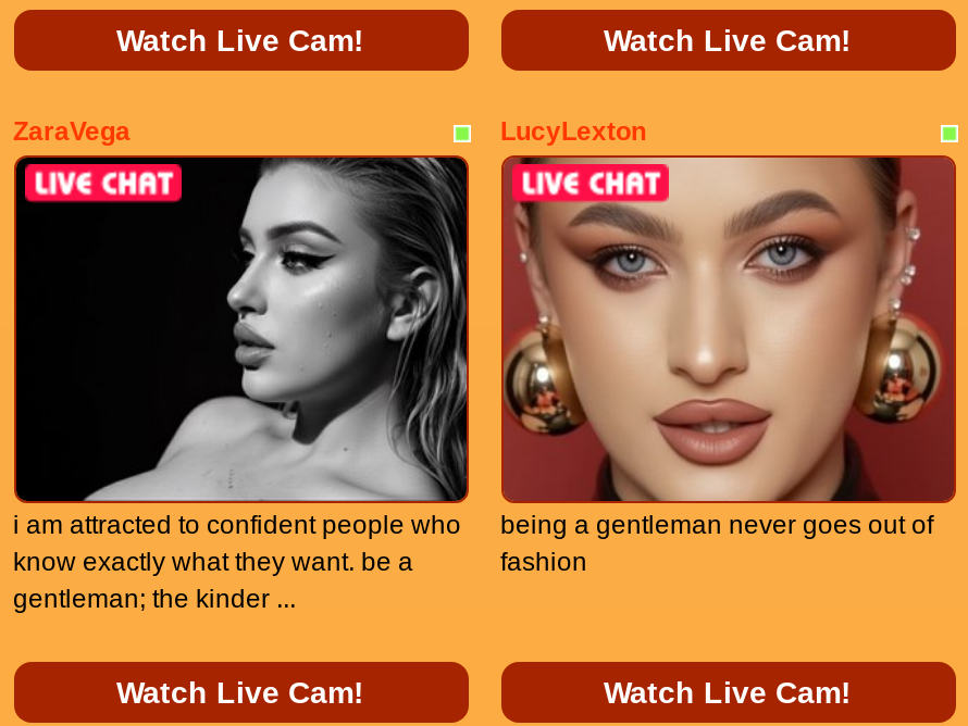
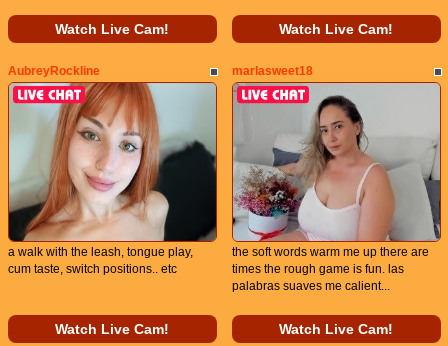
[13,116,469,495] [image] | ZaraVega -> [7,64,217,238] [image] | AubreyRockline
[500,116,646,147] LucyLexton -> [231,64,312,78] marlasweet18
[500,125,958,577] [image] | being a gentleman never goes out of | fashion -> [231,83,441,293] [image] | the soft words warm me up there are | times the rough game is fun. las | palabras suaves me calient...
[13,510,461,614] i am attracted to confident people who | know exactly what they want. be a | gentleman; the kinder ... -> [7,245,192,276] a walk with the leash, tongue play, | cum taste, switch positions.. etc

